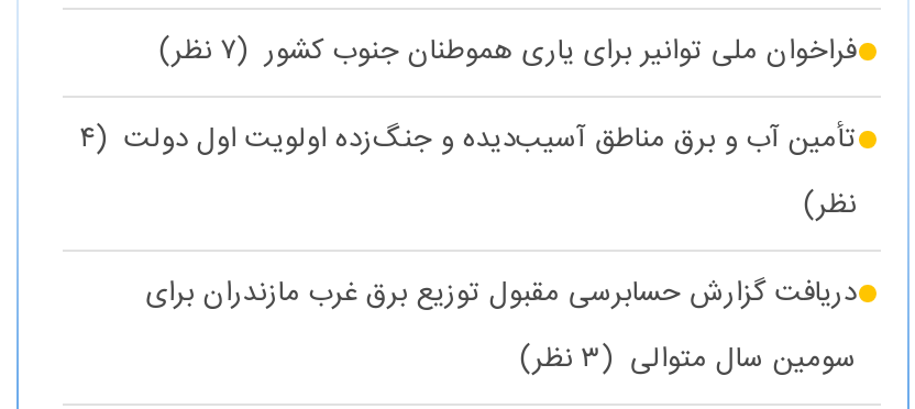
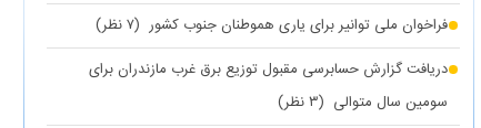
[80,115,856,229] تأمین آب و برق مناطق آسیب‌دیده و جنگ‌زده اولویت اول دولت (۴ | نظر) -> none

